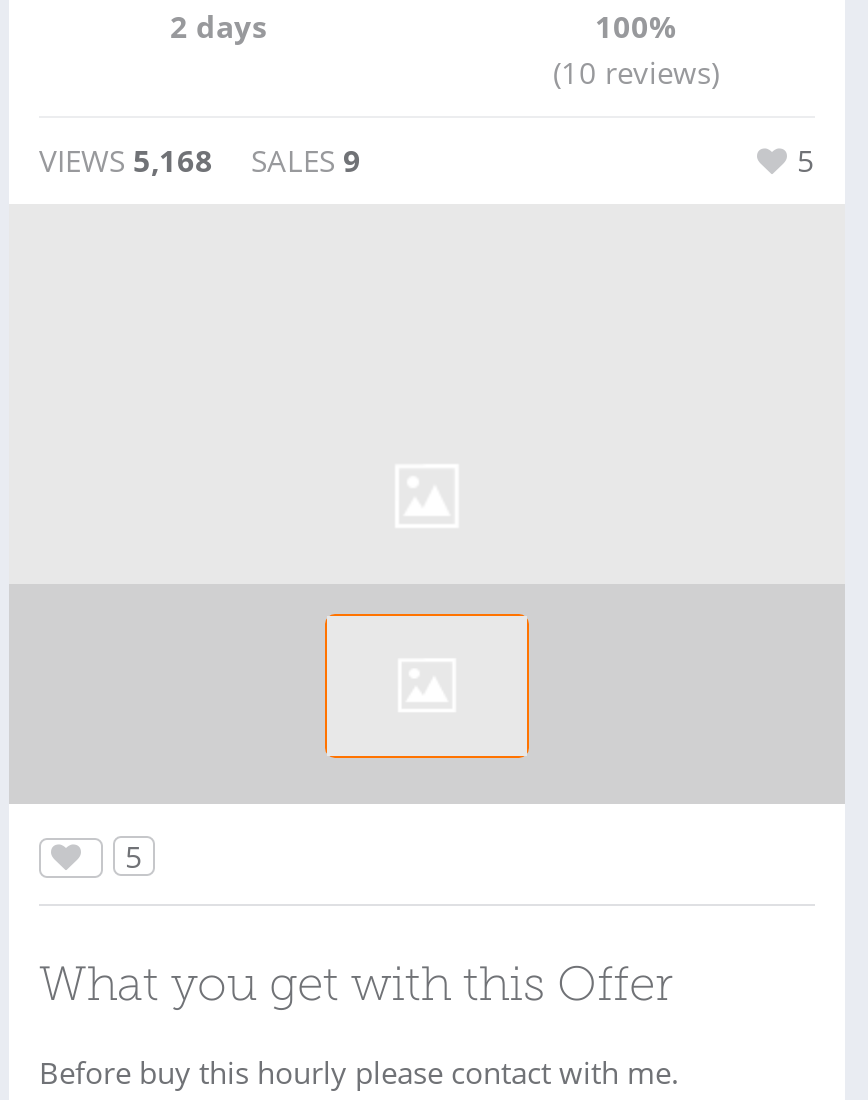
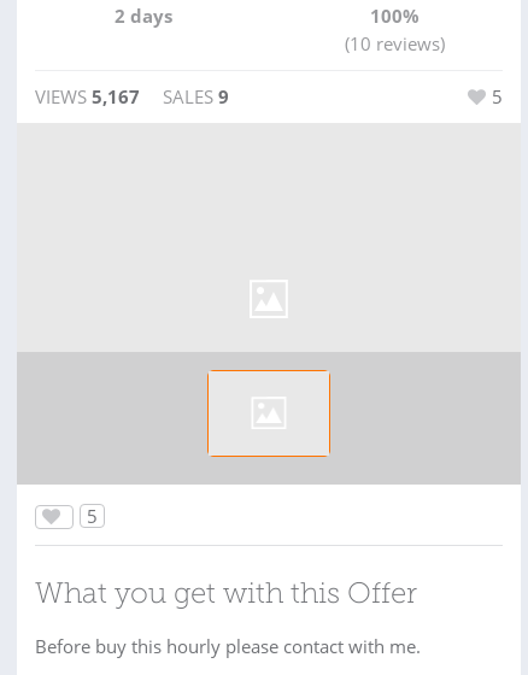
[39,140,361,180] VIEWS 5,168 SALES 9 -> [35,84,229,108] VIEWS 5,167 SALES 9

